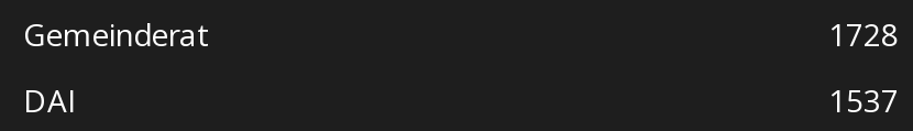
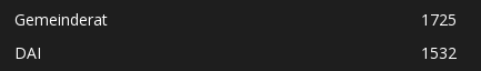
[828,13,899,55] 1728 -> [421,9,457,30] 1725
[828,79,899,121] 1537 -> [421,42,457,64] 1532

